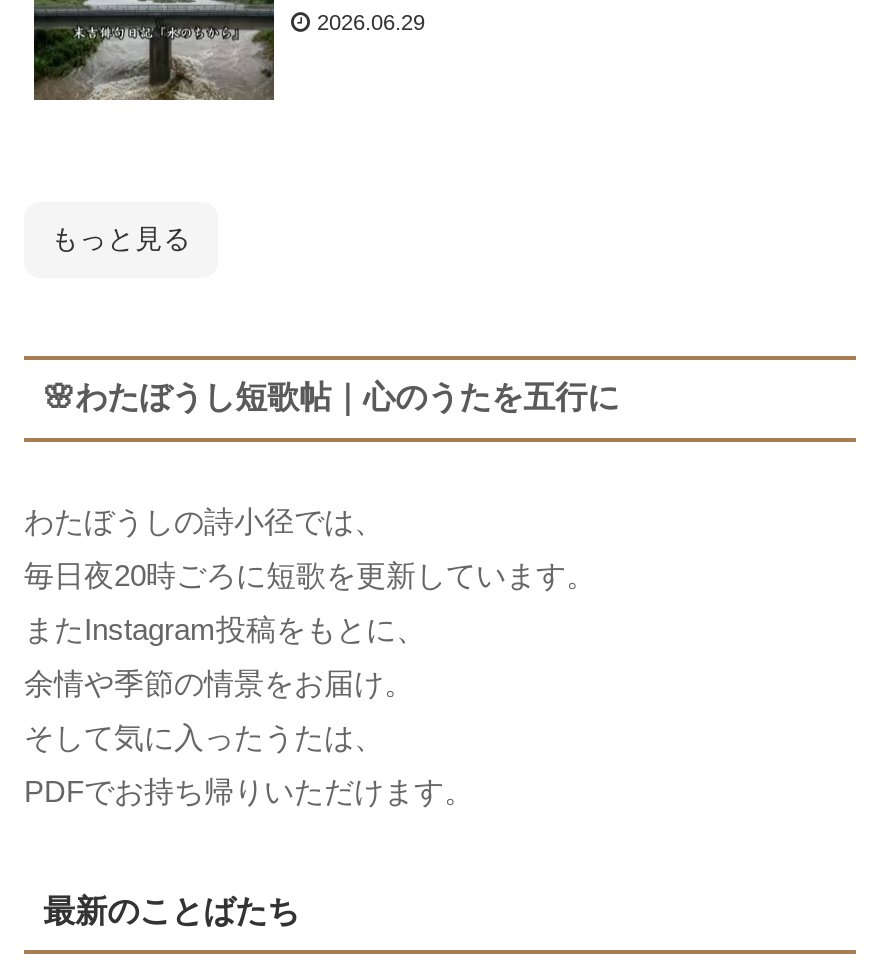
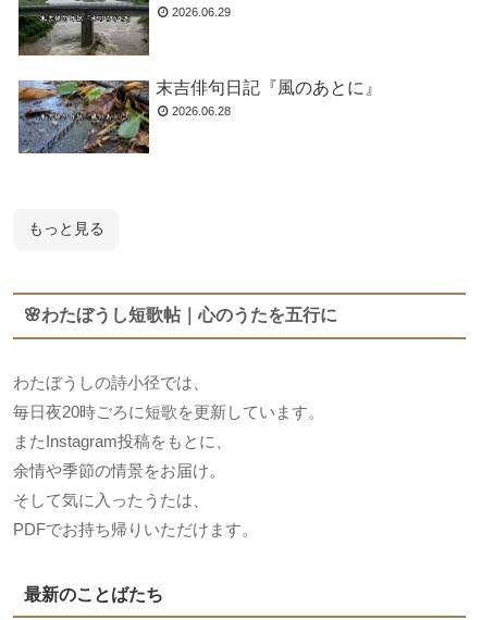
none -> [17,78,383,154] [image] | 末吉俳句日記『風のあとに』 | 2026.06.28

